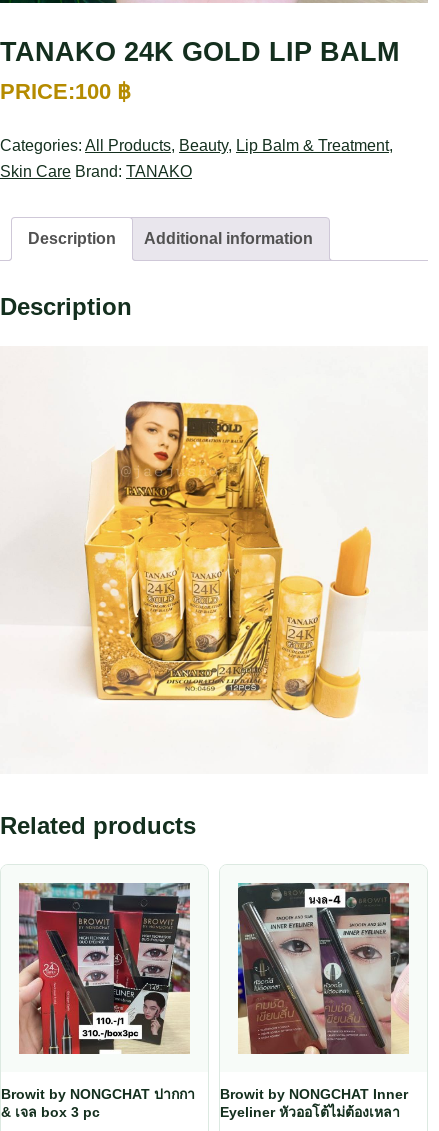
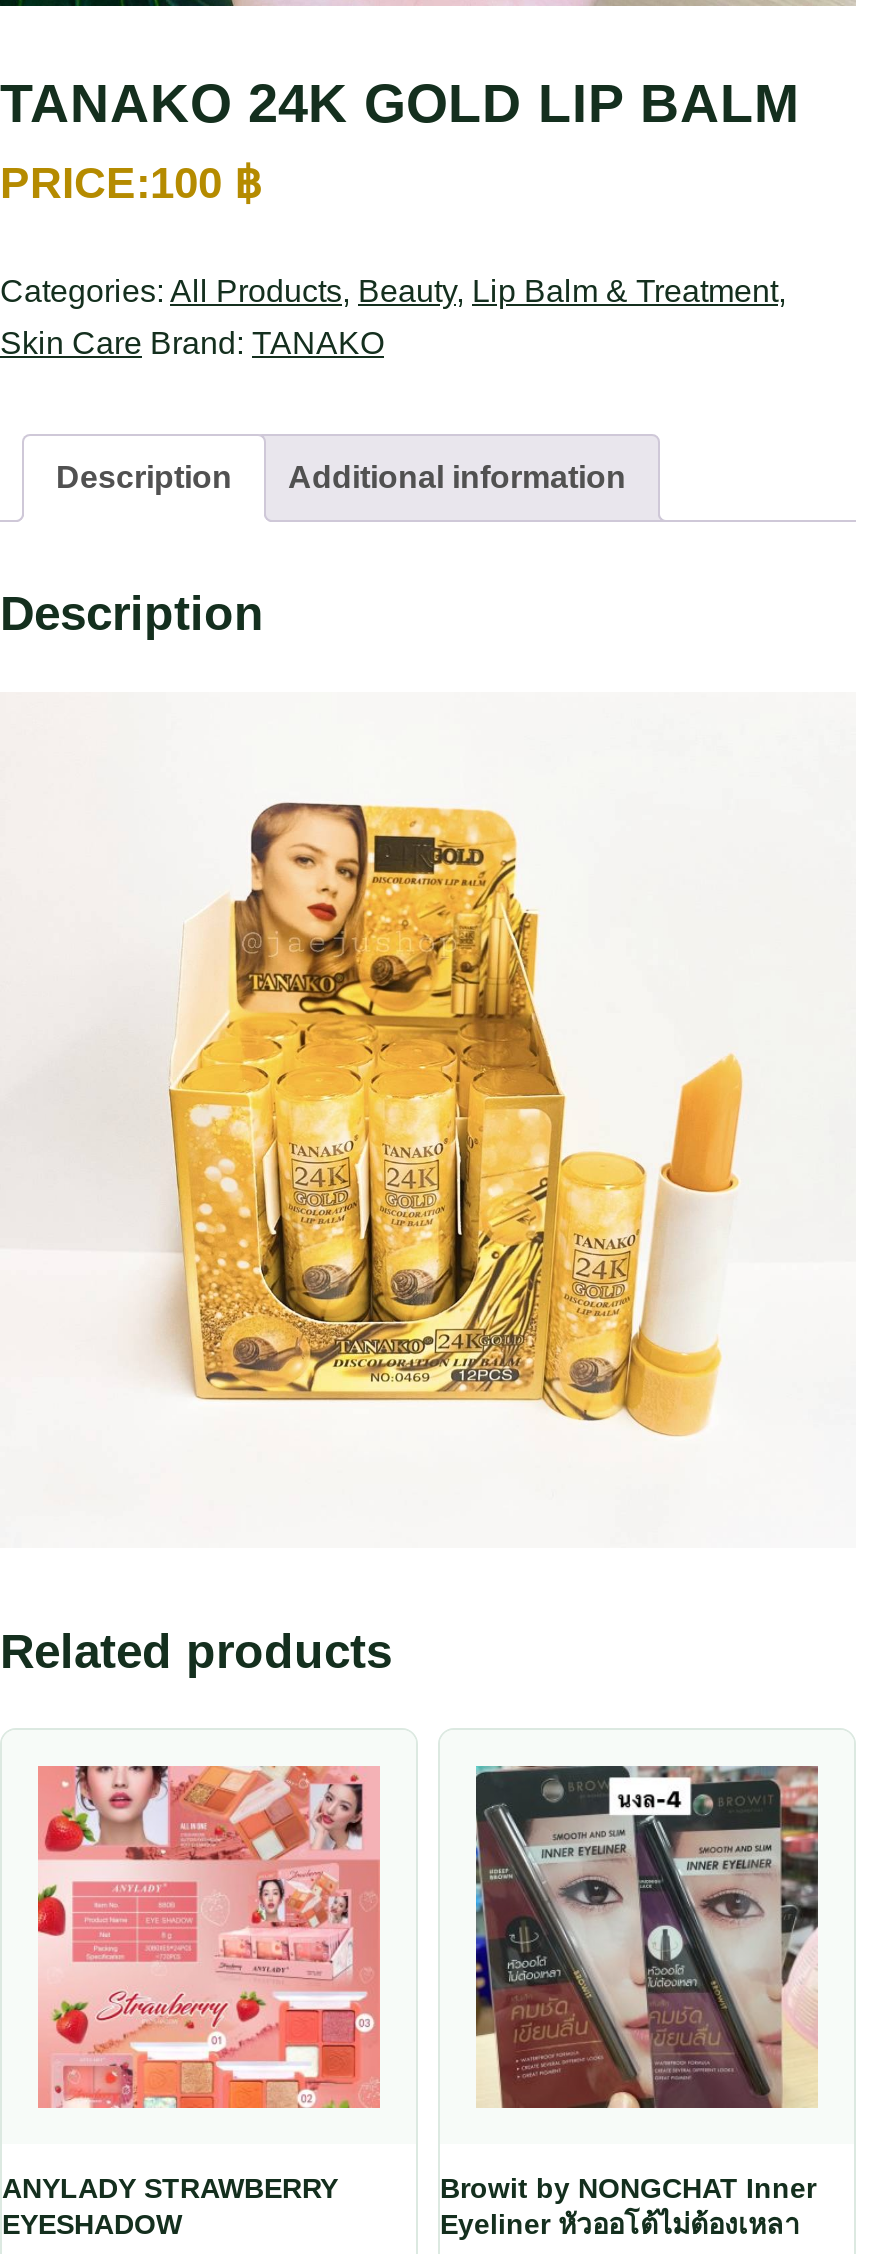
[1,882,195,1120] [image] | Browit by NONGCHAT ปากกา | & เจล box 3 pc -> [2,1764,382,2241] [image] | ANYLADY STRAWBERRY | EYESHADOW

